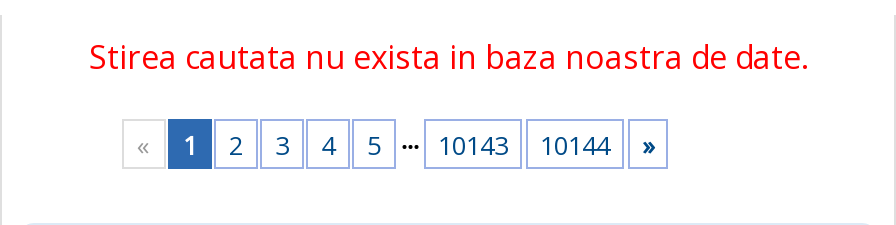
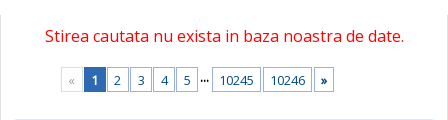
[367,121,508,162] 5 ... 10143 -> [184,68,254,88] 5 ... 10245
[540,126,610,162] 10144 -> [270,70,305,88] 10246

